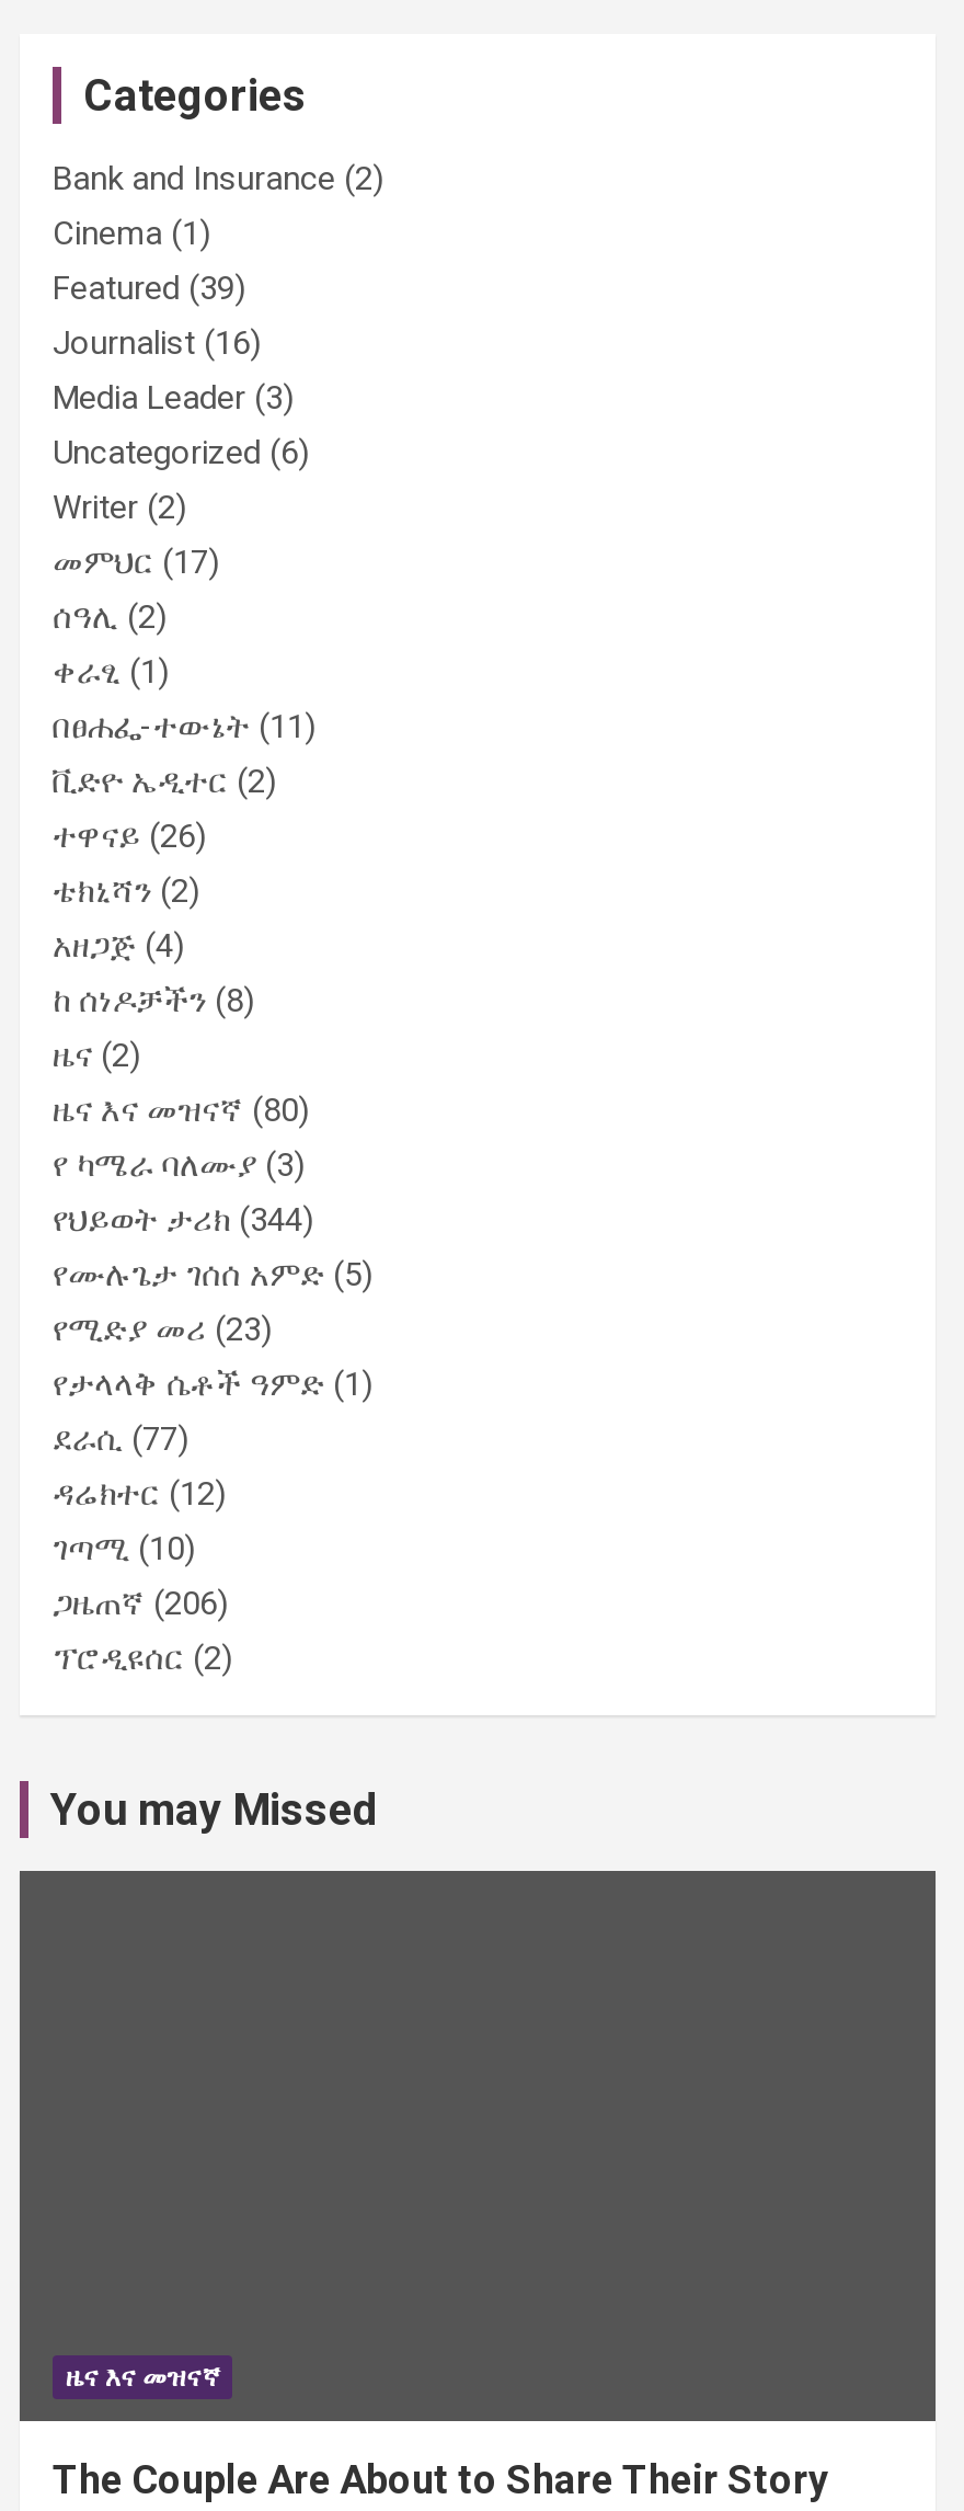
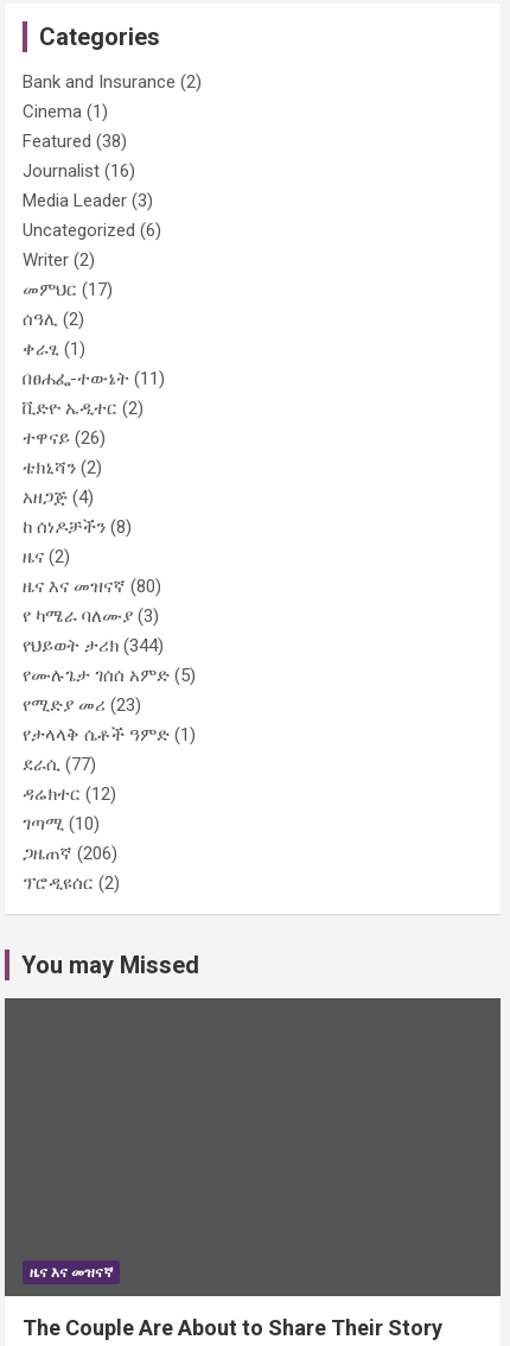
[53,269,245,308] Featured (39) -> [23,131,127,153] Featured (38)

